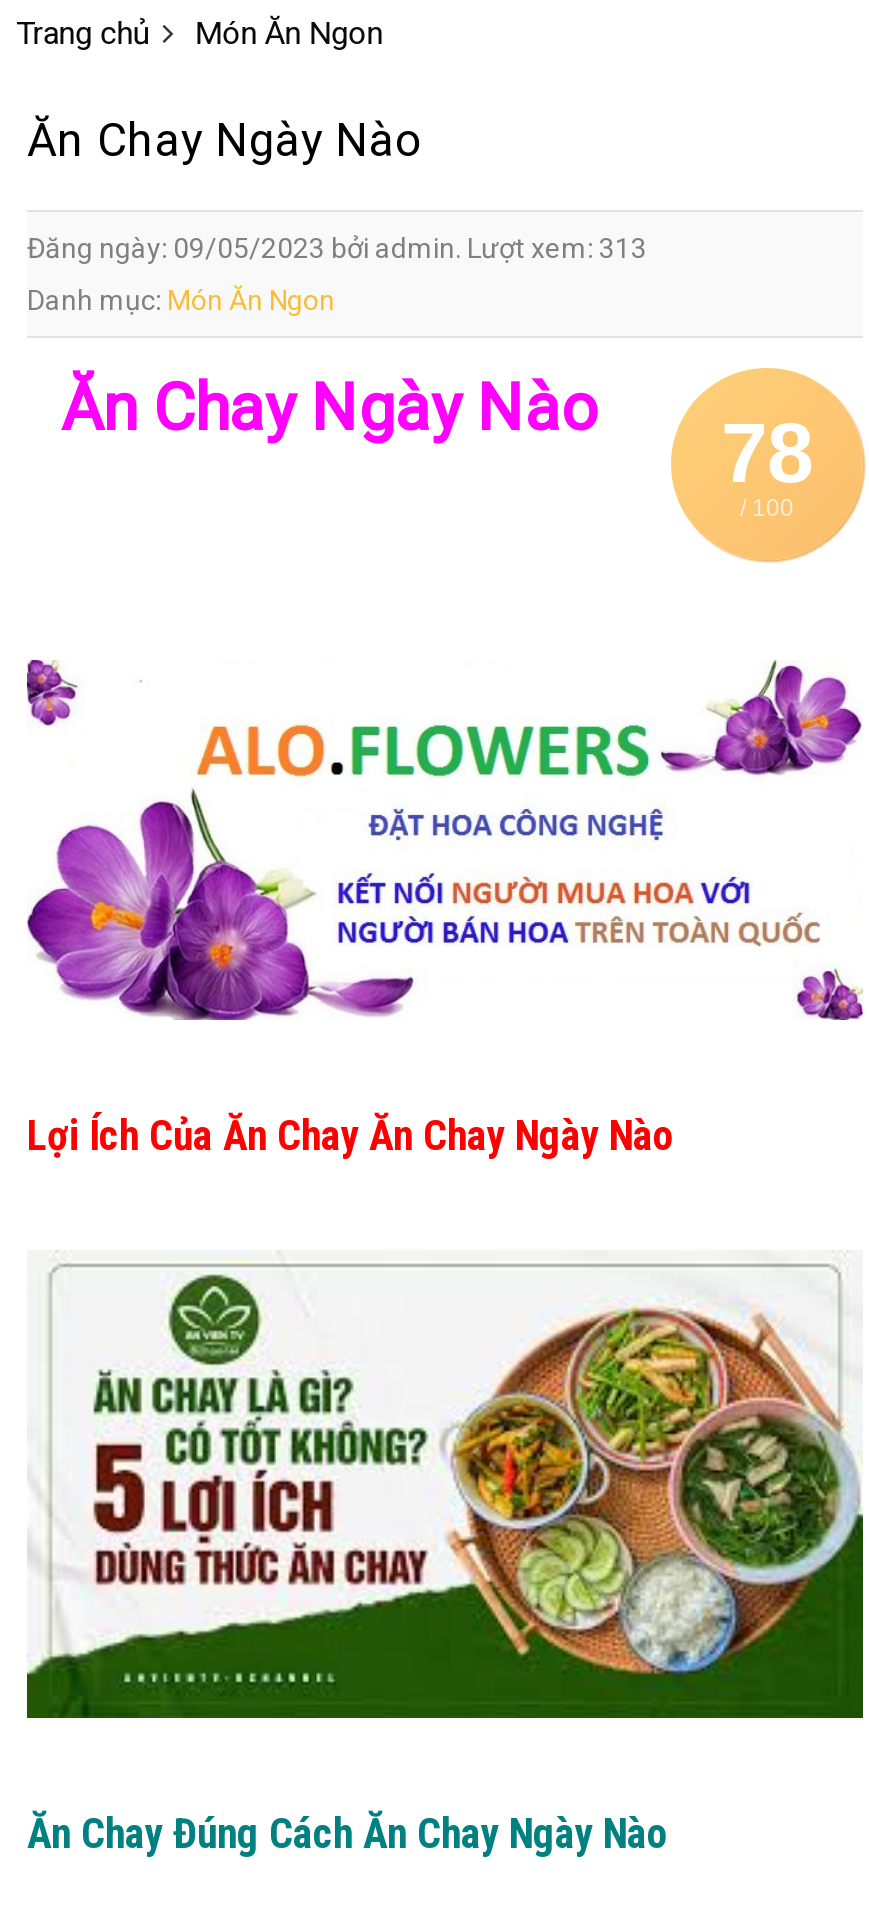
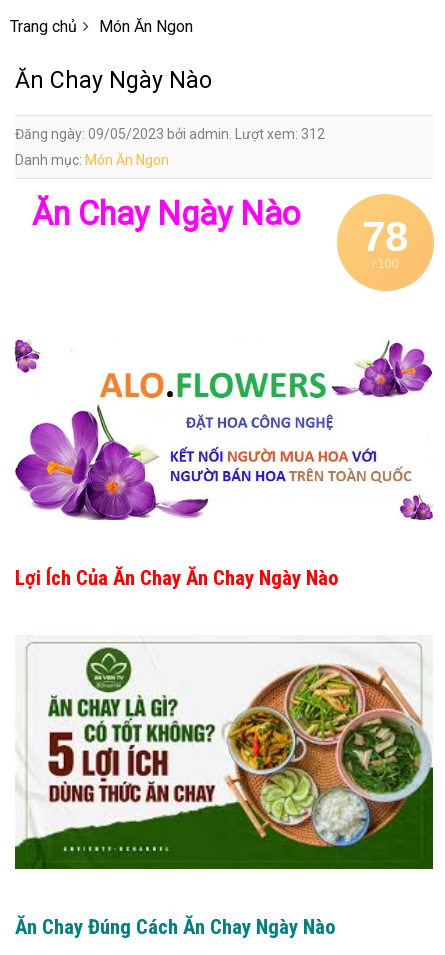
[27,231,647,263] Đăng ngày: 09/05/2023 bởi admin. Lượt xem: 313 -> [15,126,325,142] Đăng ngày: 09/05/2023 bởi admin. Lượt xem: 312

